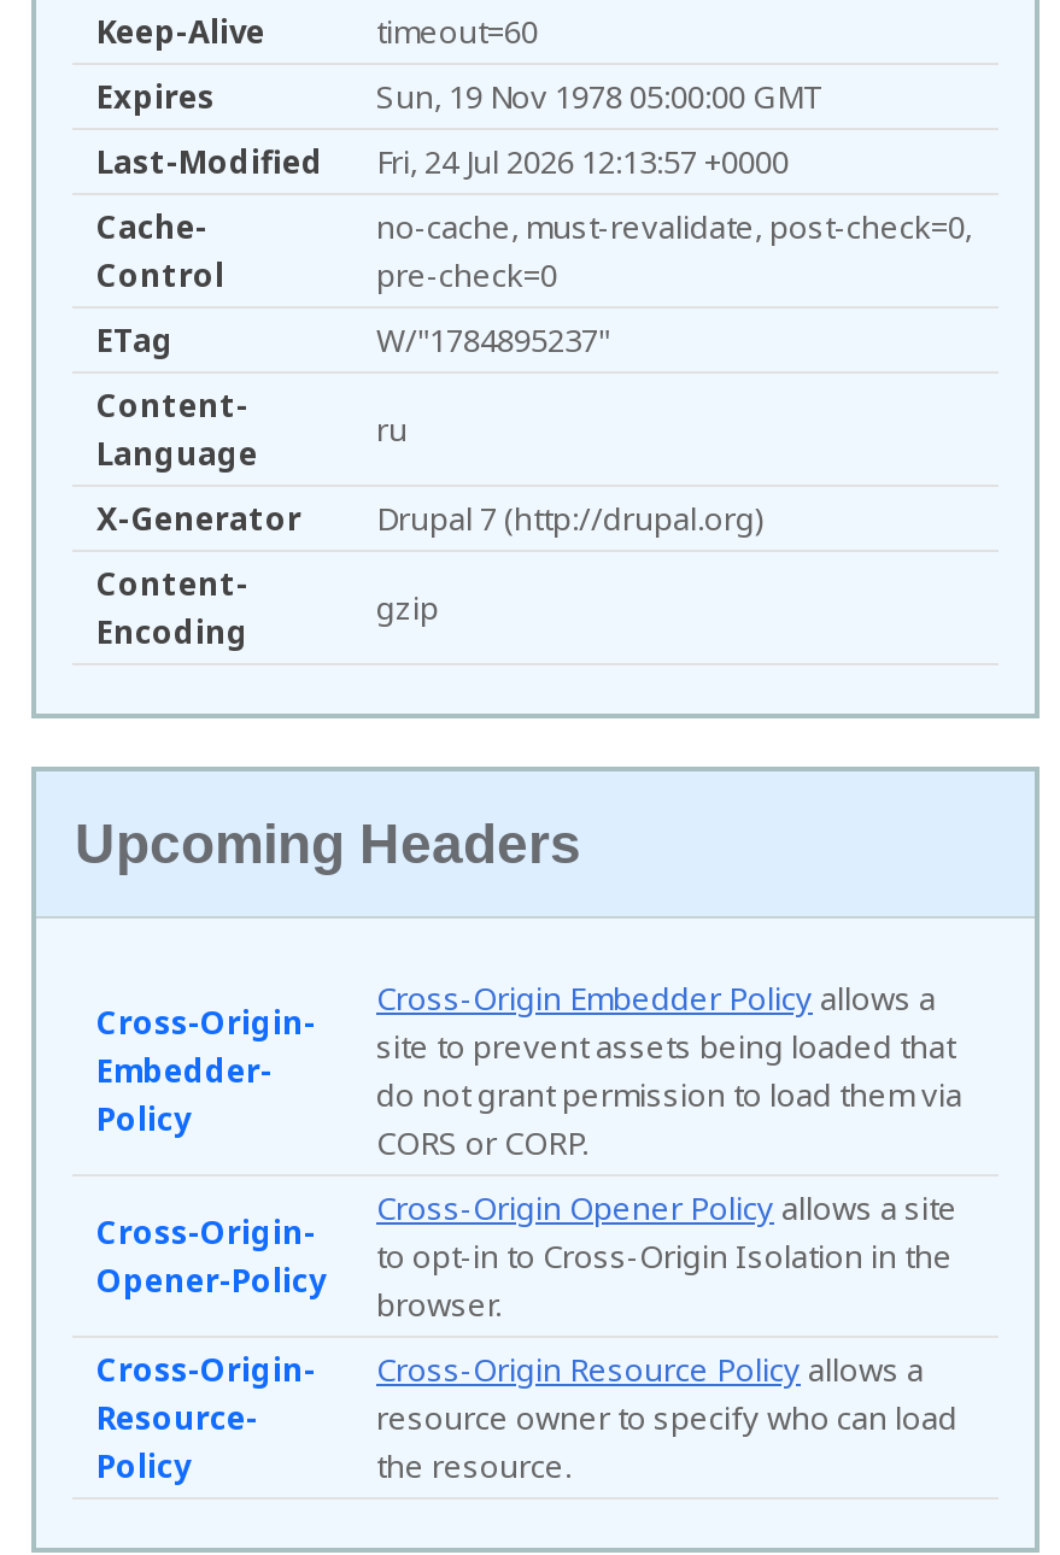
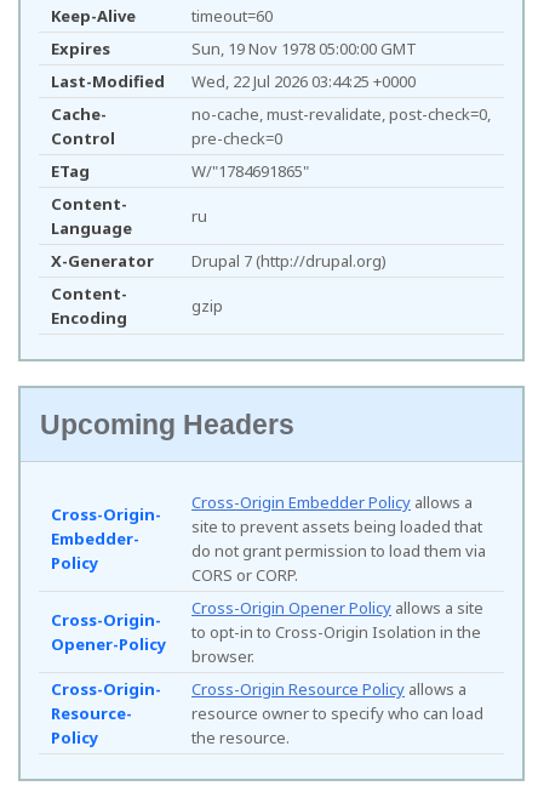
[96,141,789,184] Last-Modified Fri, 24 Jul 2026 12:13:57 +0000 -> [51,71,416,93] Last-Modified Wed, 22 Jul 2026 03:44:25 +0000
[376,319,610,363] W/"1784895237" -> [191,161,309,182] W/"1784691865"

